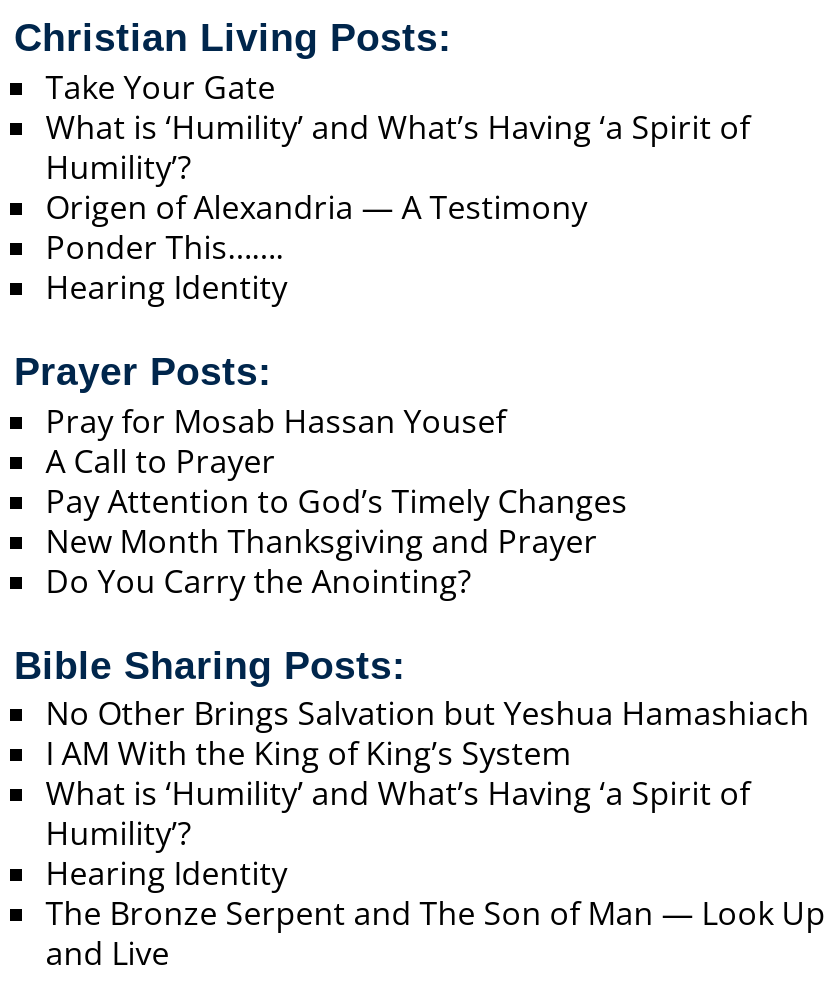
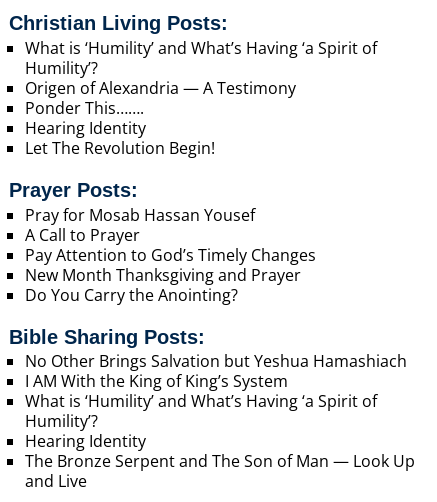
[46,64,276,108] Take Your Gate -> none
moved [46,104,750,308] -> [25,36,377,138]: What is ‘Humility’ and What’s Having ‘a Spirit of | Humility’? | Origen of Alexandria — A Testimony | Ponder This……. | Hearing Identity
none -> [25,136,215,158] Let The Revolution Begin!

